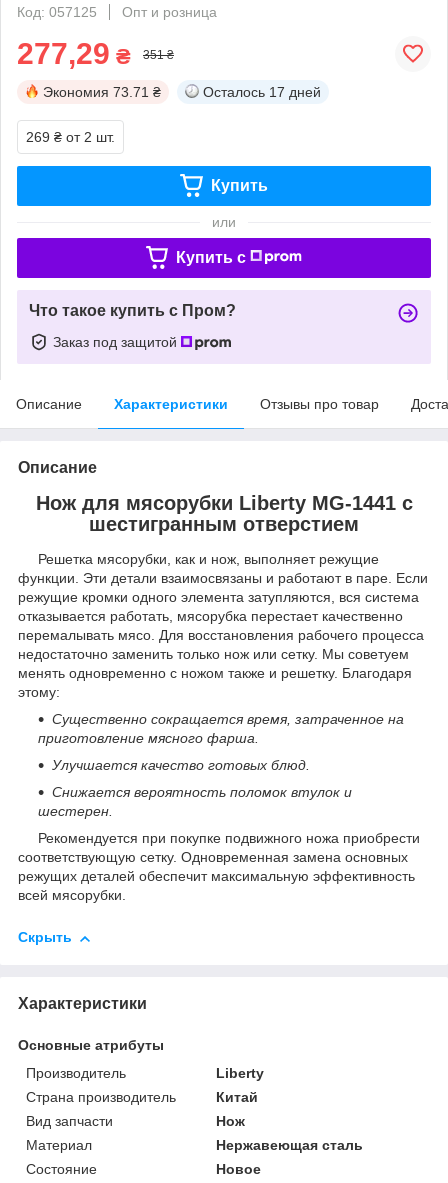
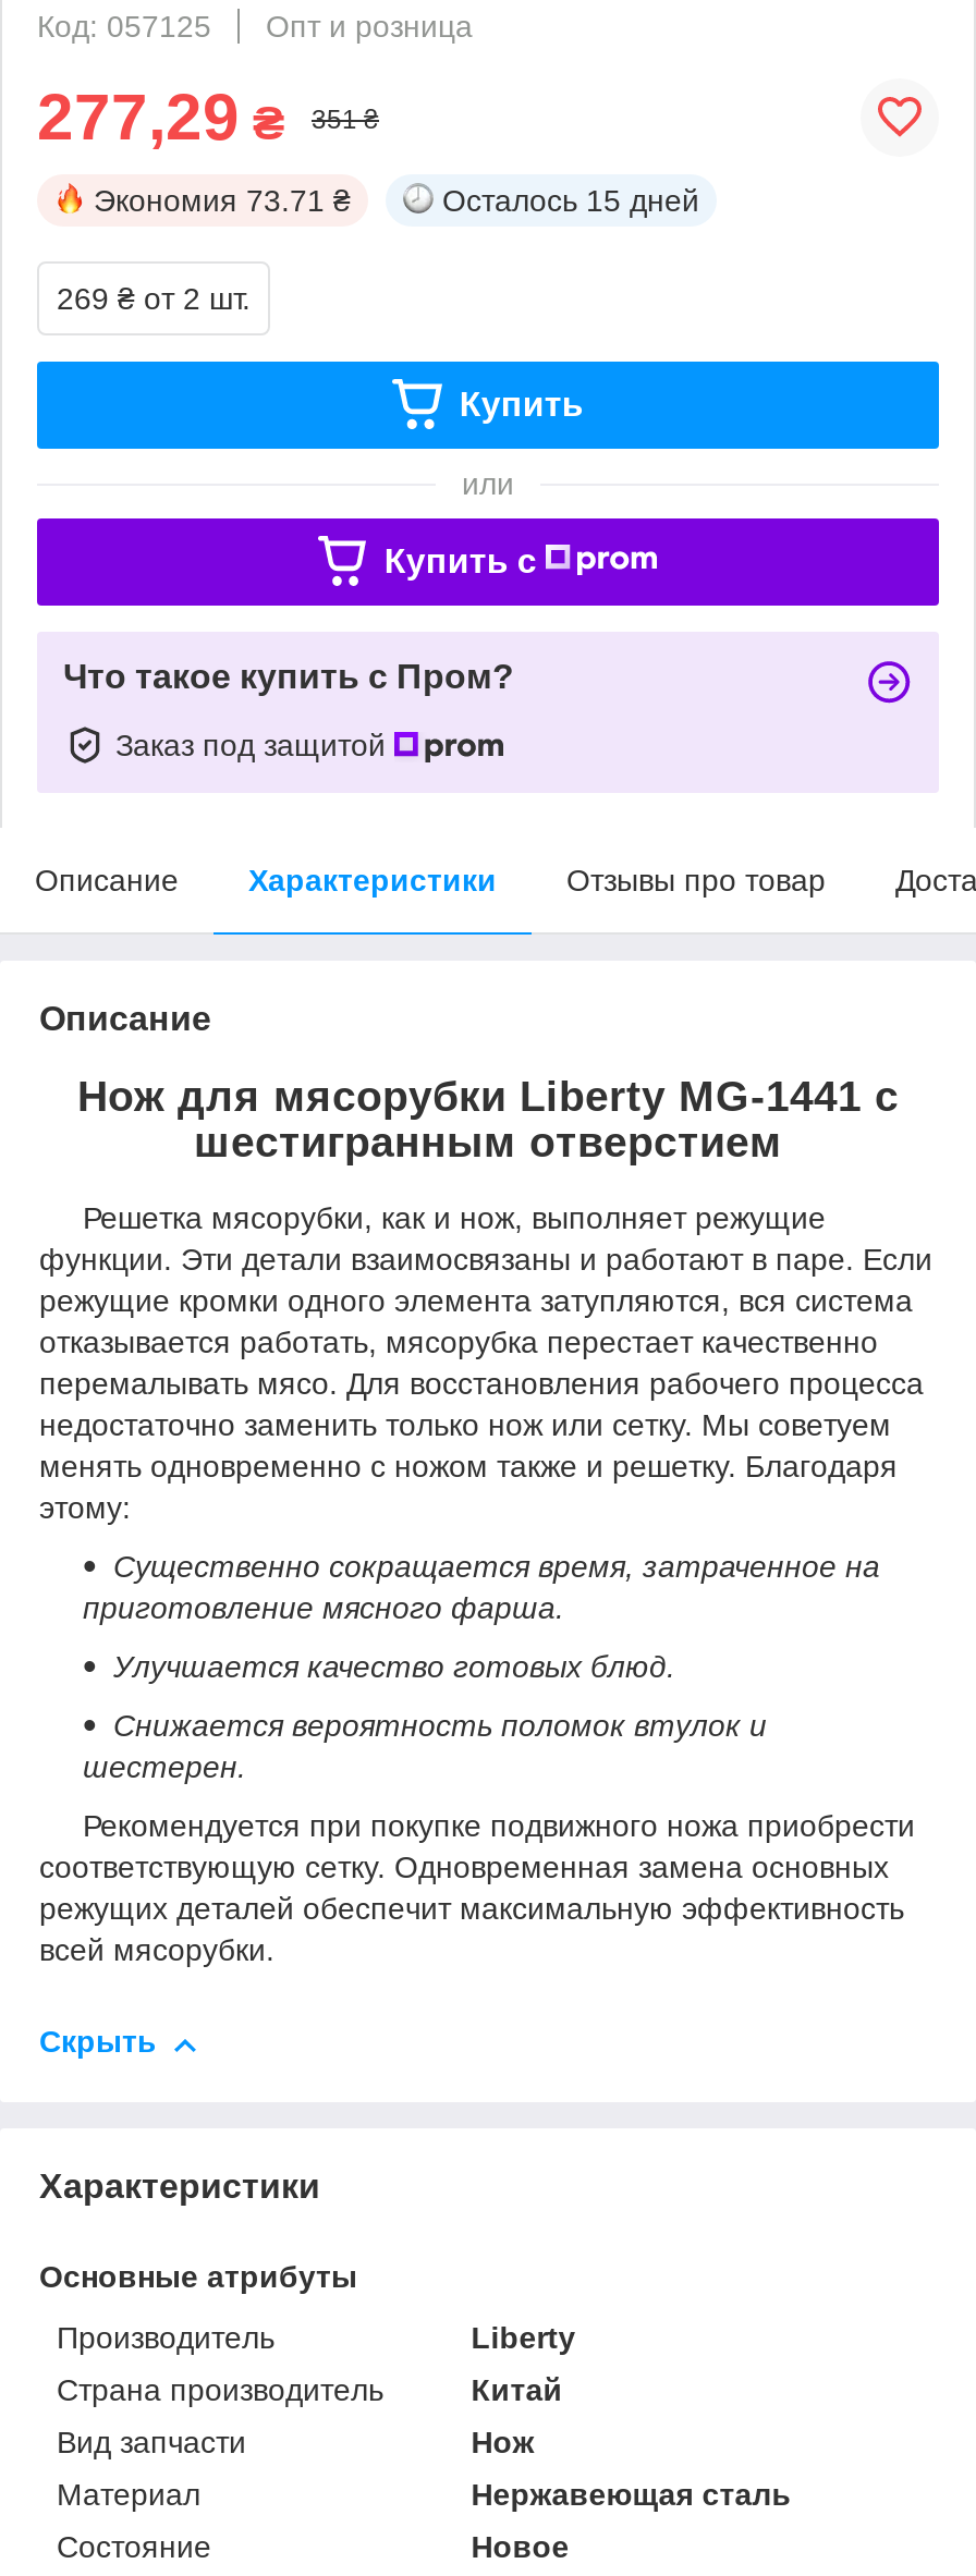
[203,84,321,100] Осталось 17 дней -> [442,183,699,217] Осталось 15 дней

